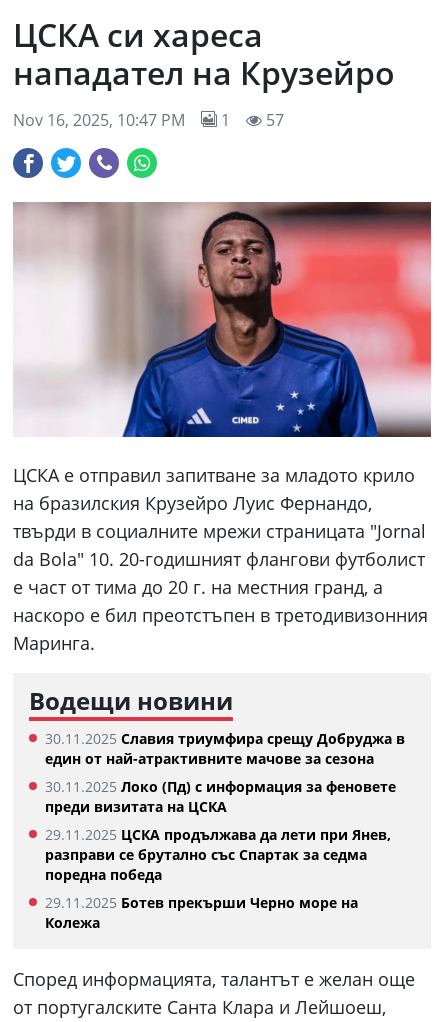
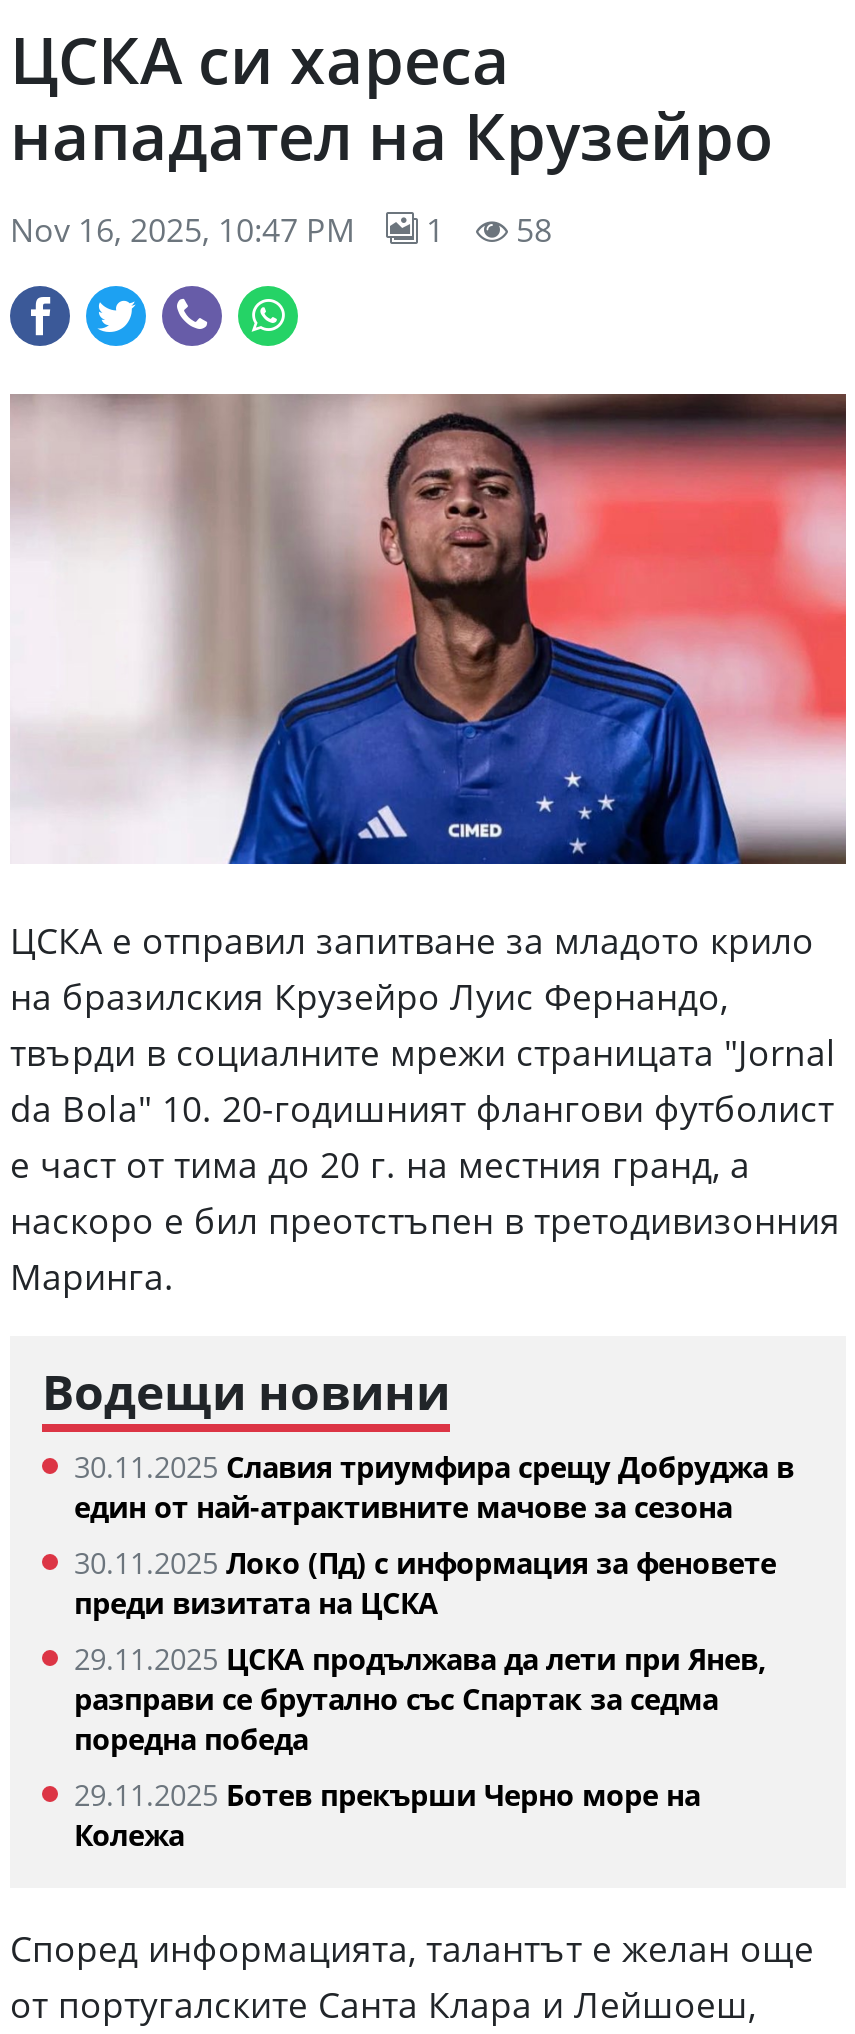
[13,109,284,131] Nov 16, 2025, 10:47 PM 1 57 -> [10,208,552,252] Nov 16, 2025, 10:47 PM 1 58

